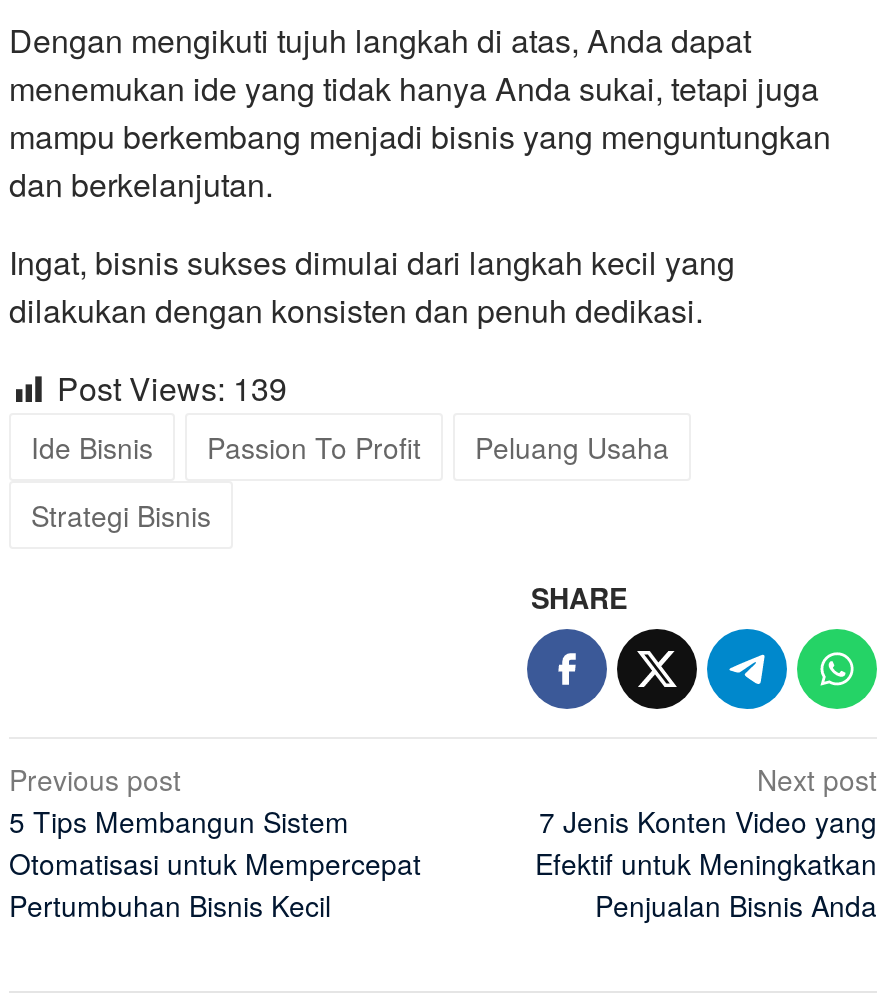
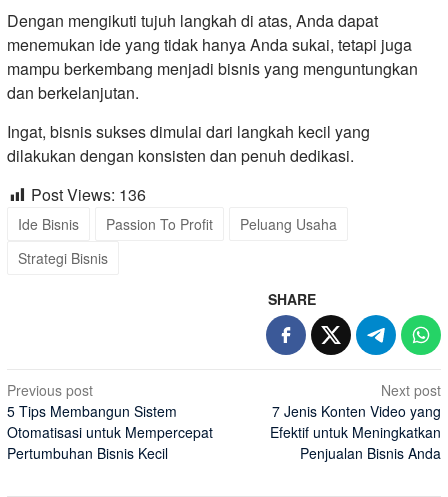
[57,365,287,411] Post Views: 139 -> [31,183,146,206] Post Views: 136

